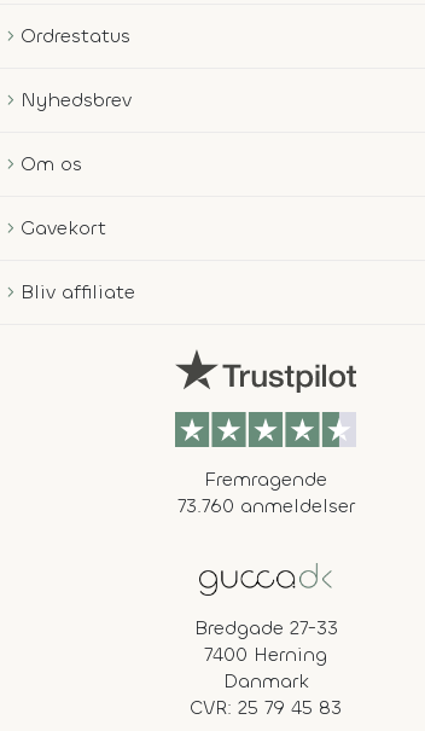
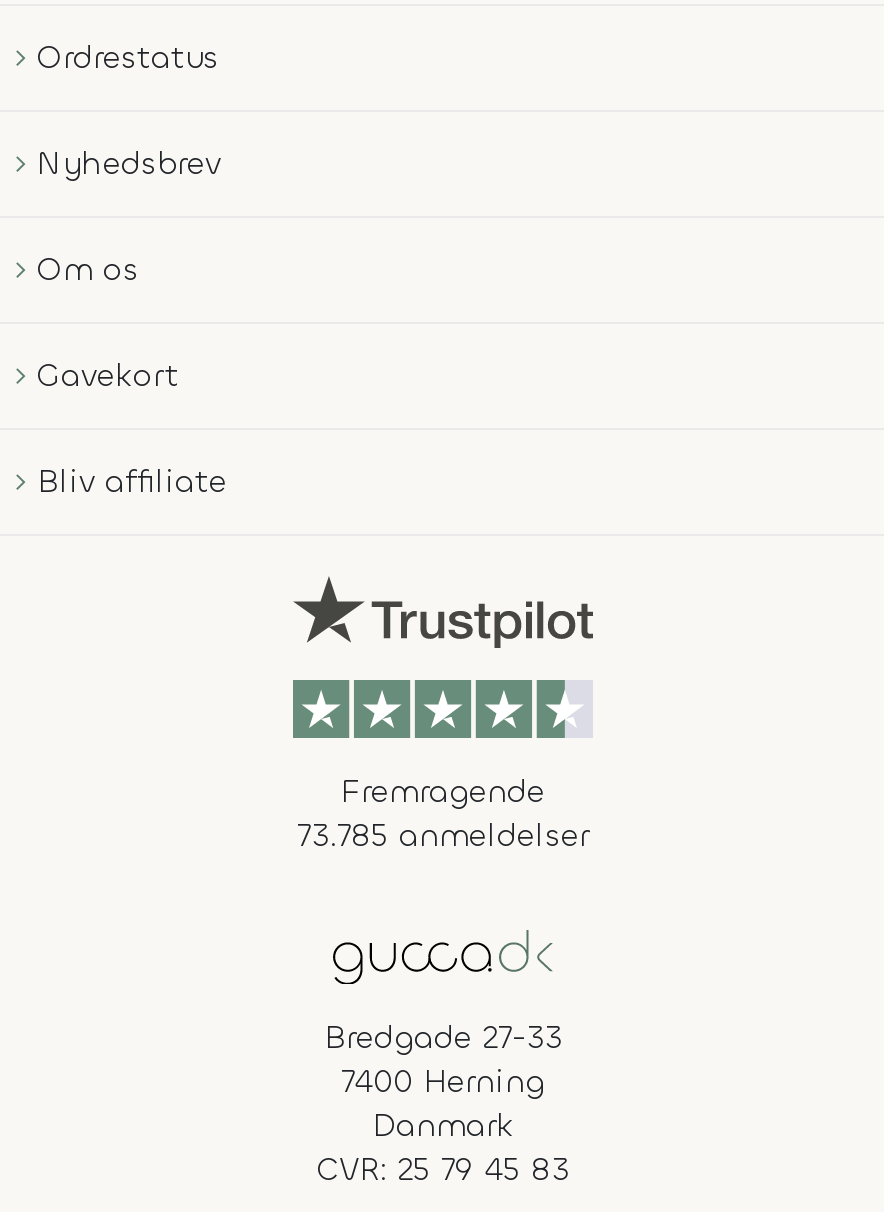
[177,492,354,518] 73.760 anmeldelser -> [297,813,589,855] 73.785 anmeldelser

